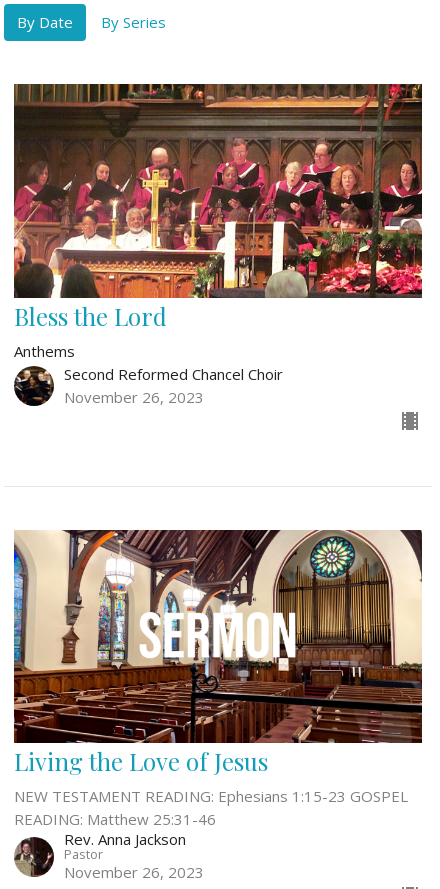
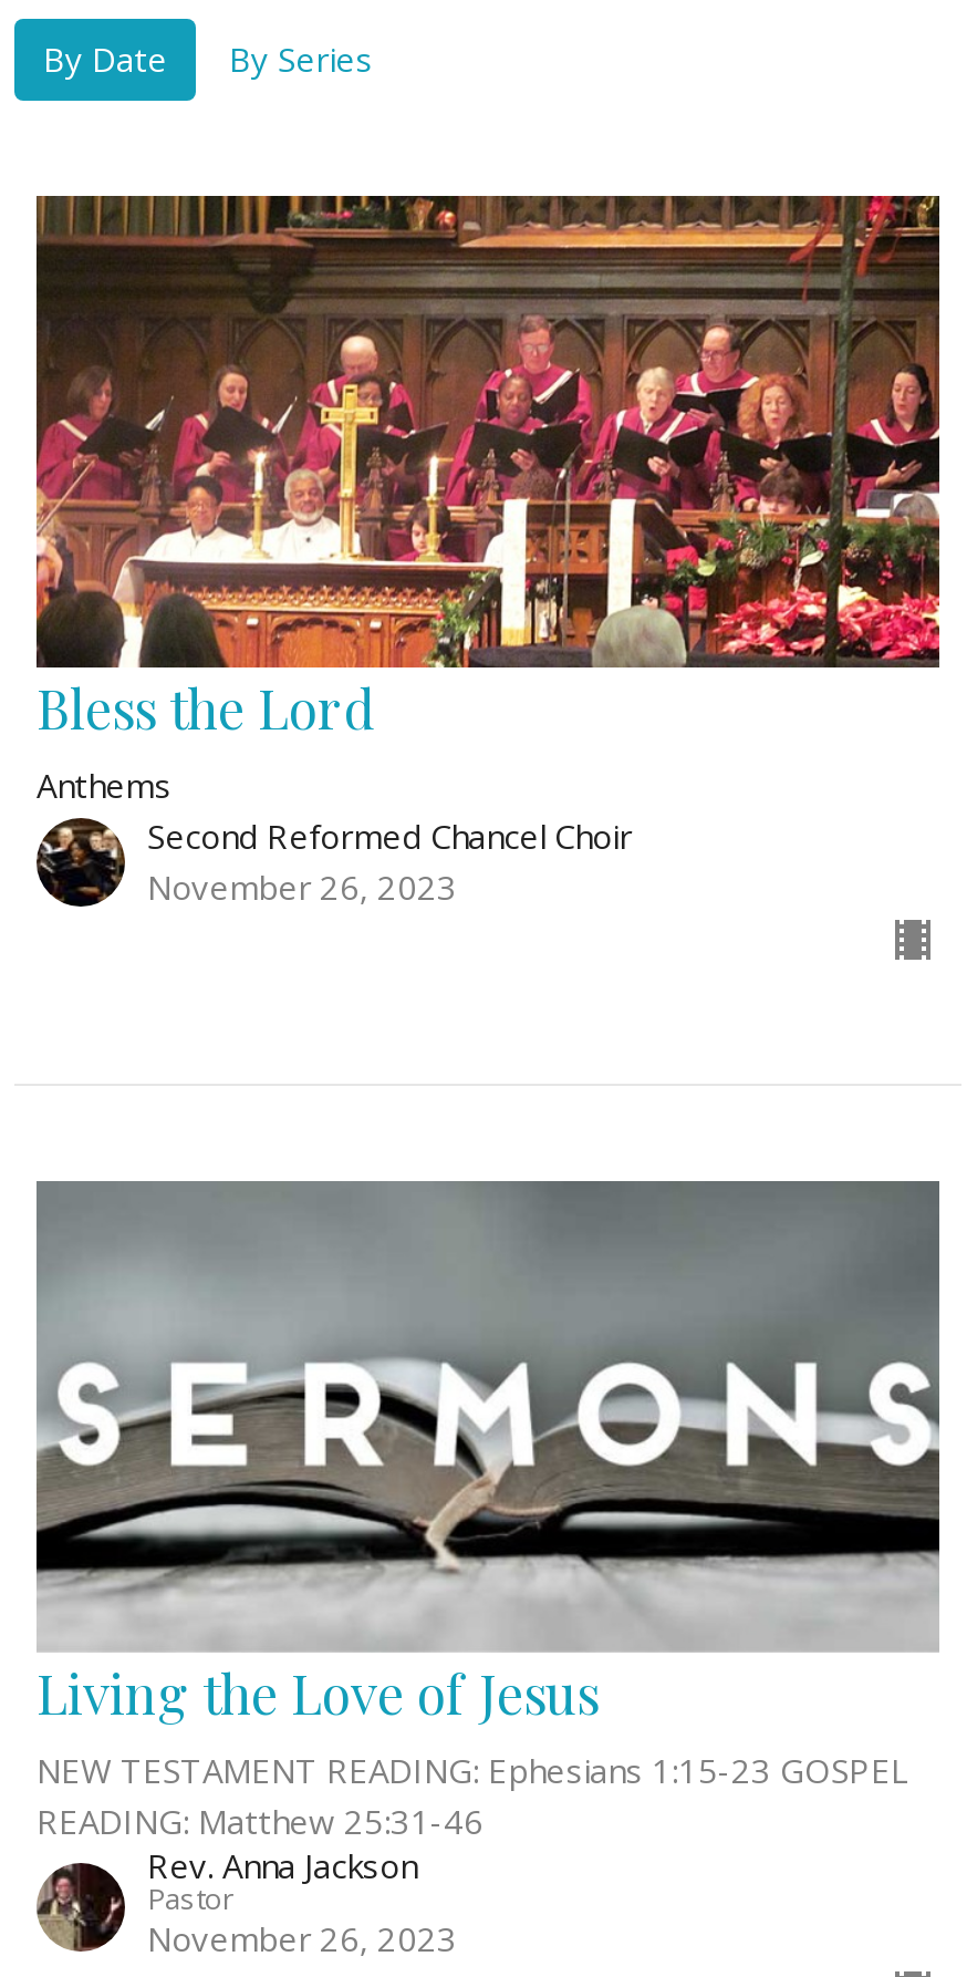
[13,530,423,744] [image] -> [34,1180,942,1654] [image]

